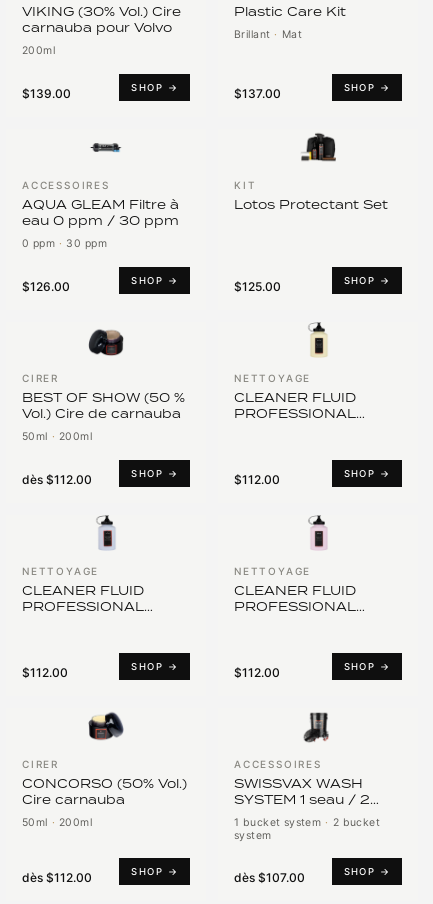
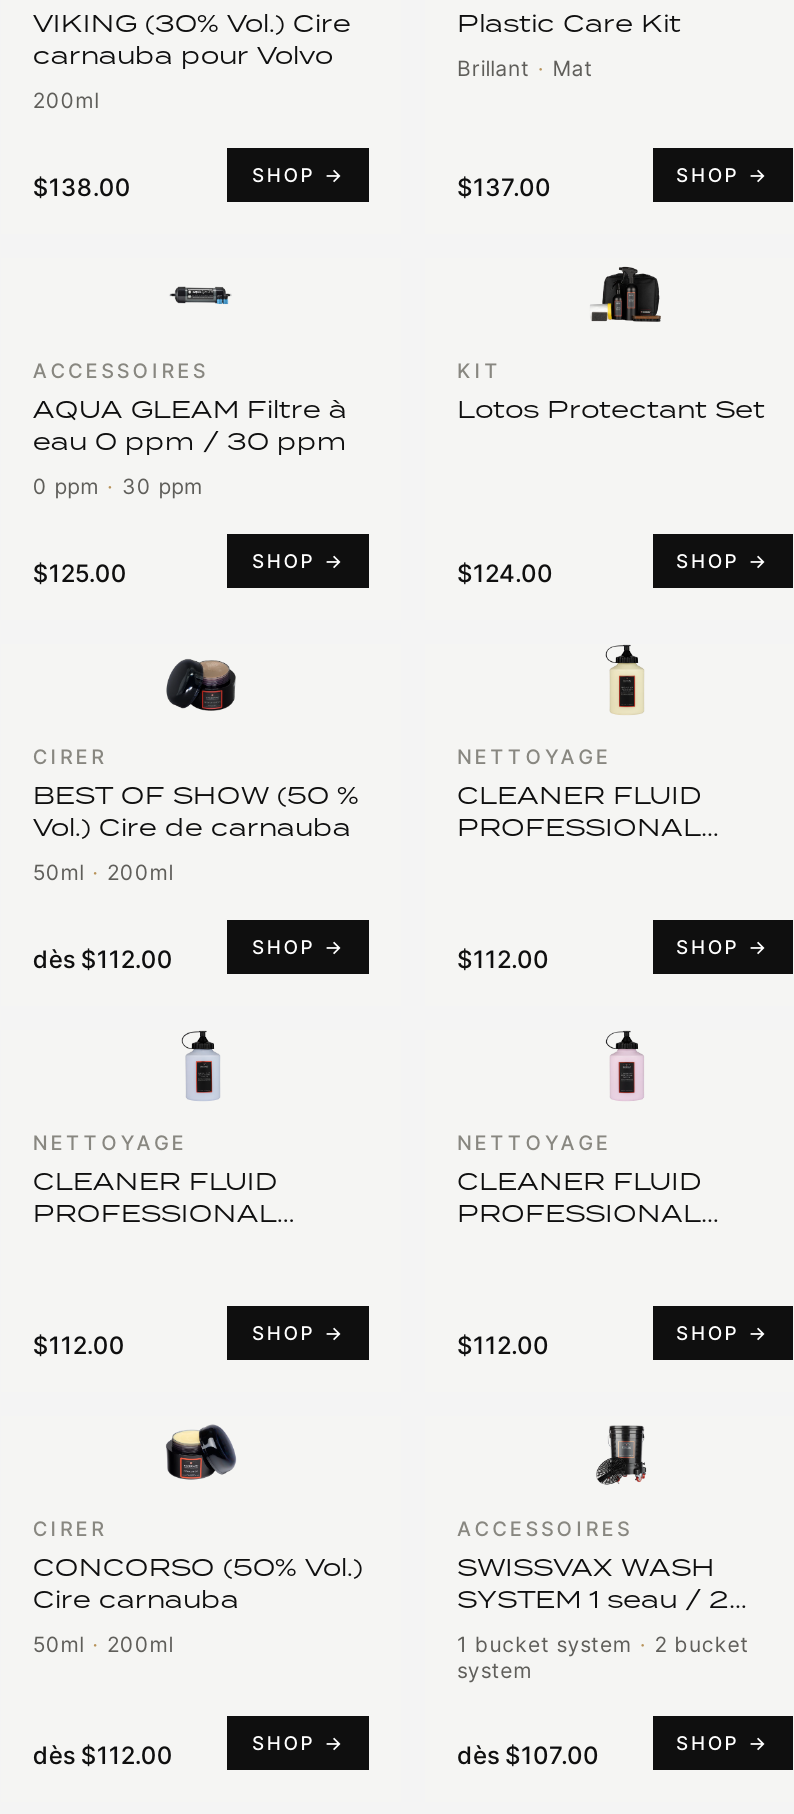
[22,86,71,101] $139.00 -> [33,172,131,202] $138.00
[22,279,70,294] $126.00 -> [33,558,127,588] $125.00
[234,279,281,294] $125.00 -> [457,558,553,588] $124.00

